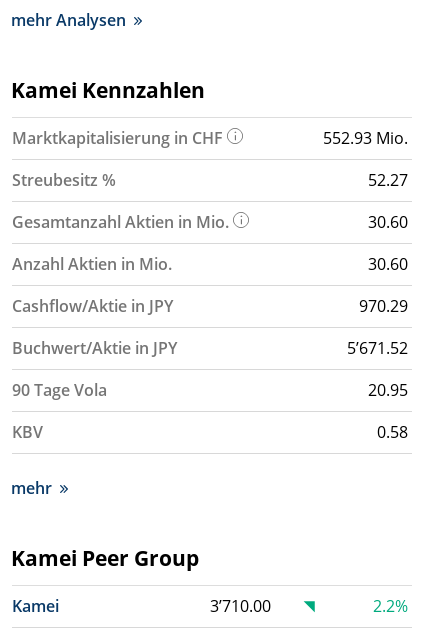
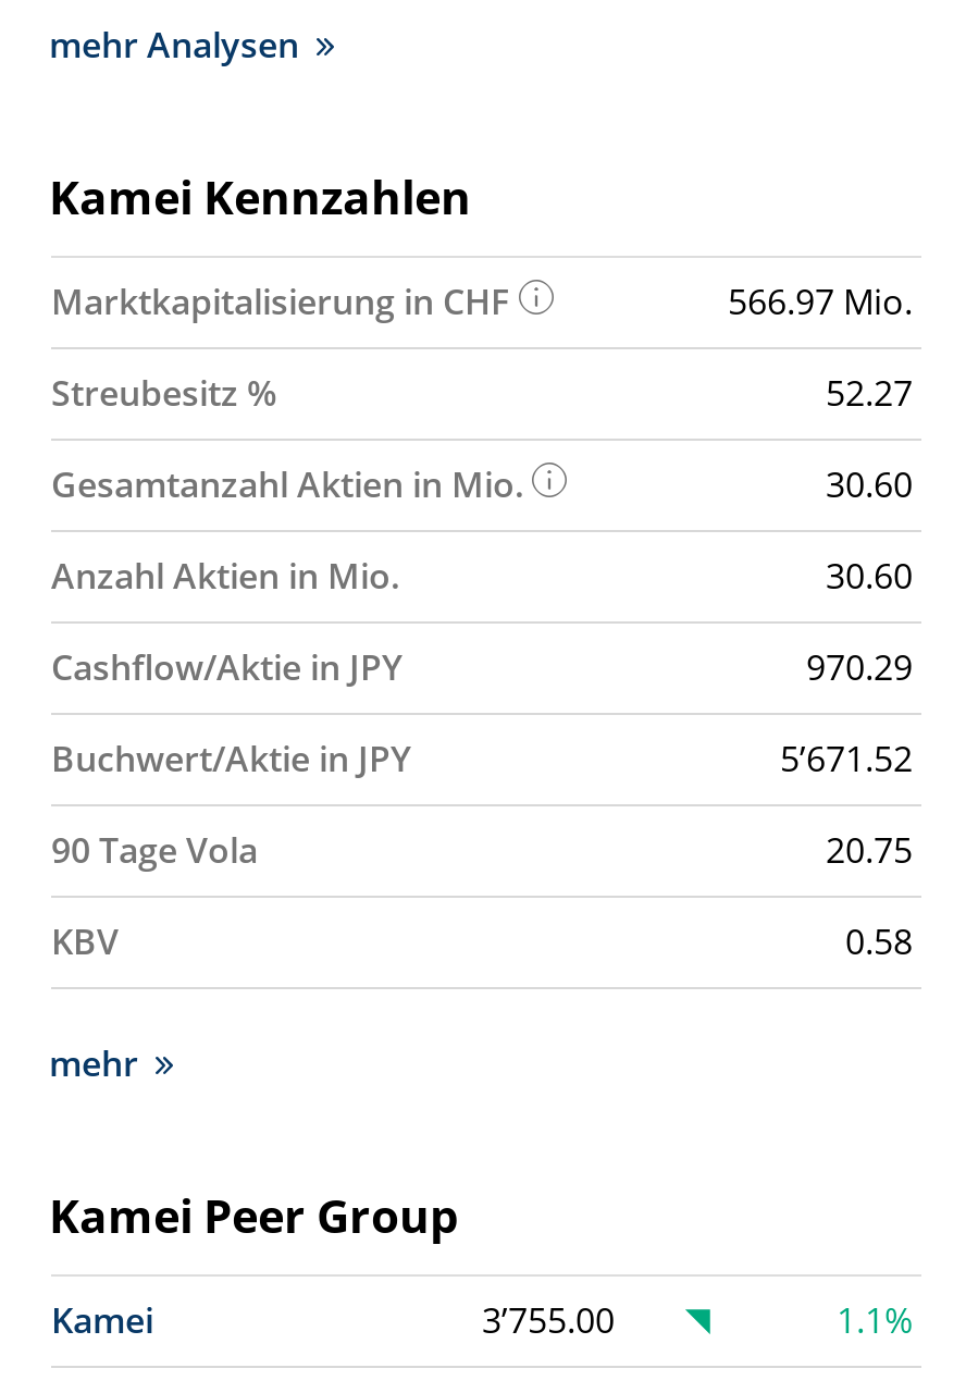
[323,127,408,149] 552.93 Mio. -> [728,278,913,325] 566.97 Mio.
[368,379,408,401] 20.95 -> [826,826,913,874] 20.75
[210,595,271,617] 3’710.00 -> [482,1296,615,1344] 3’755.00
[373,595,408,617] 2.2% -> [837,1296,913,1344] 1.1%

